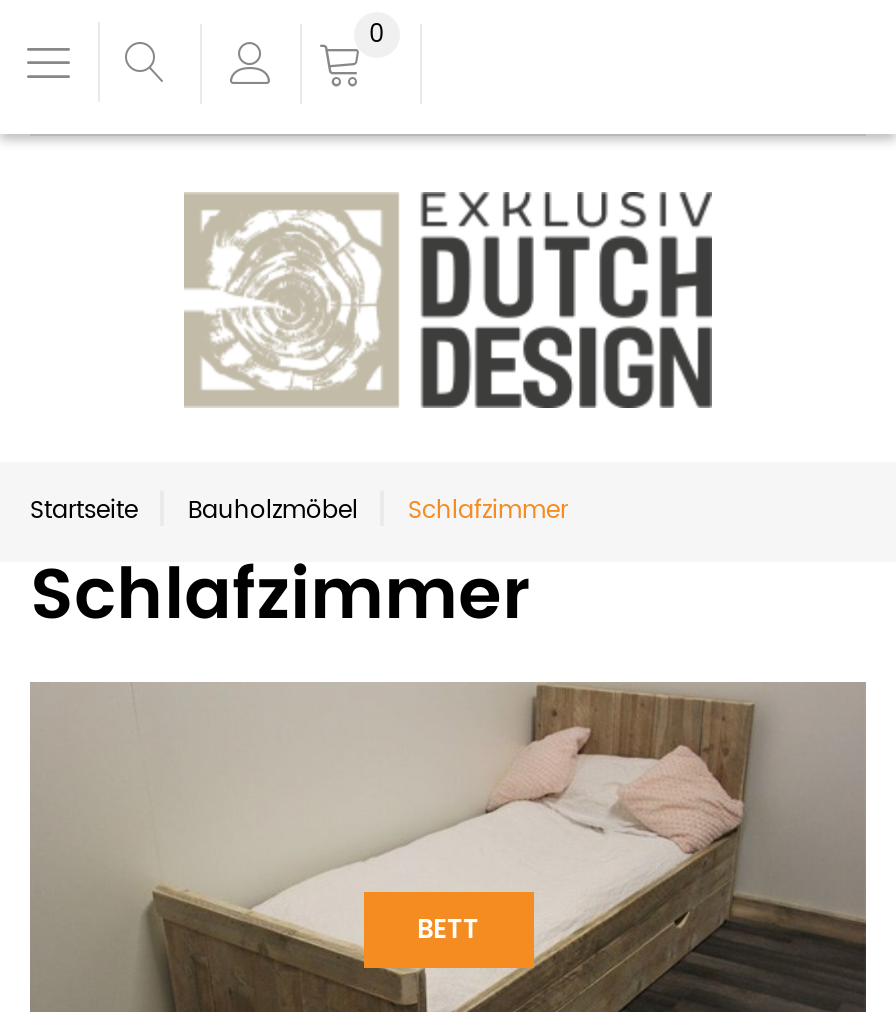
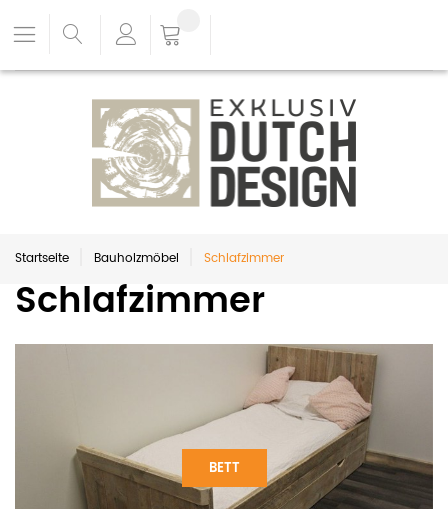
[369,16,385,54] 0 -> none

